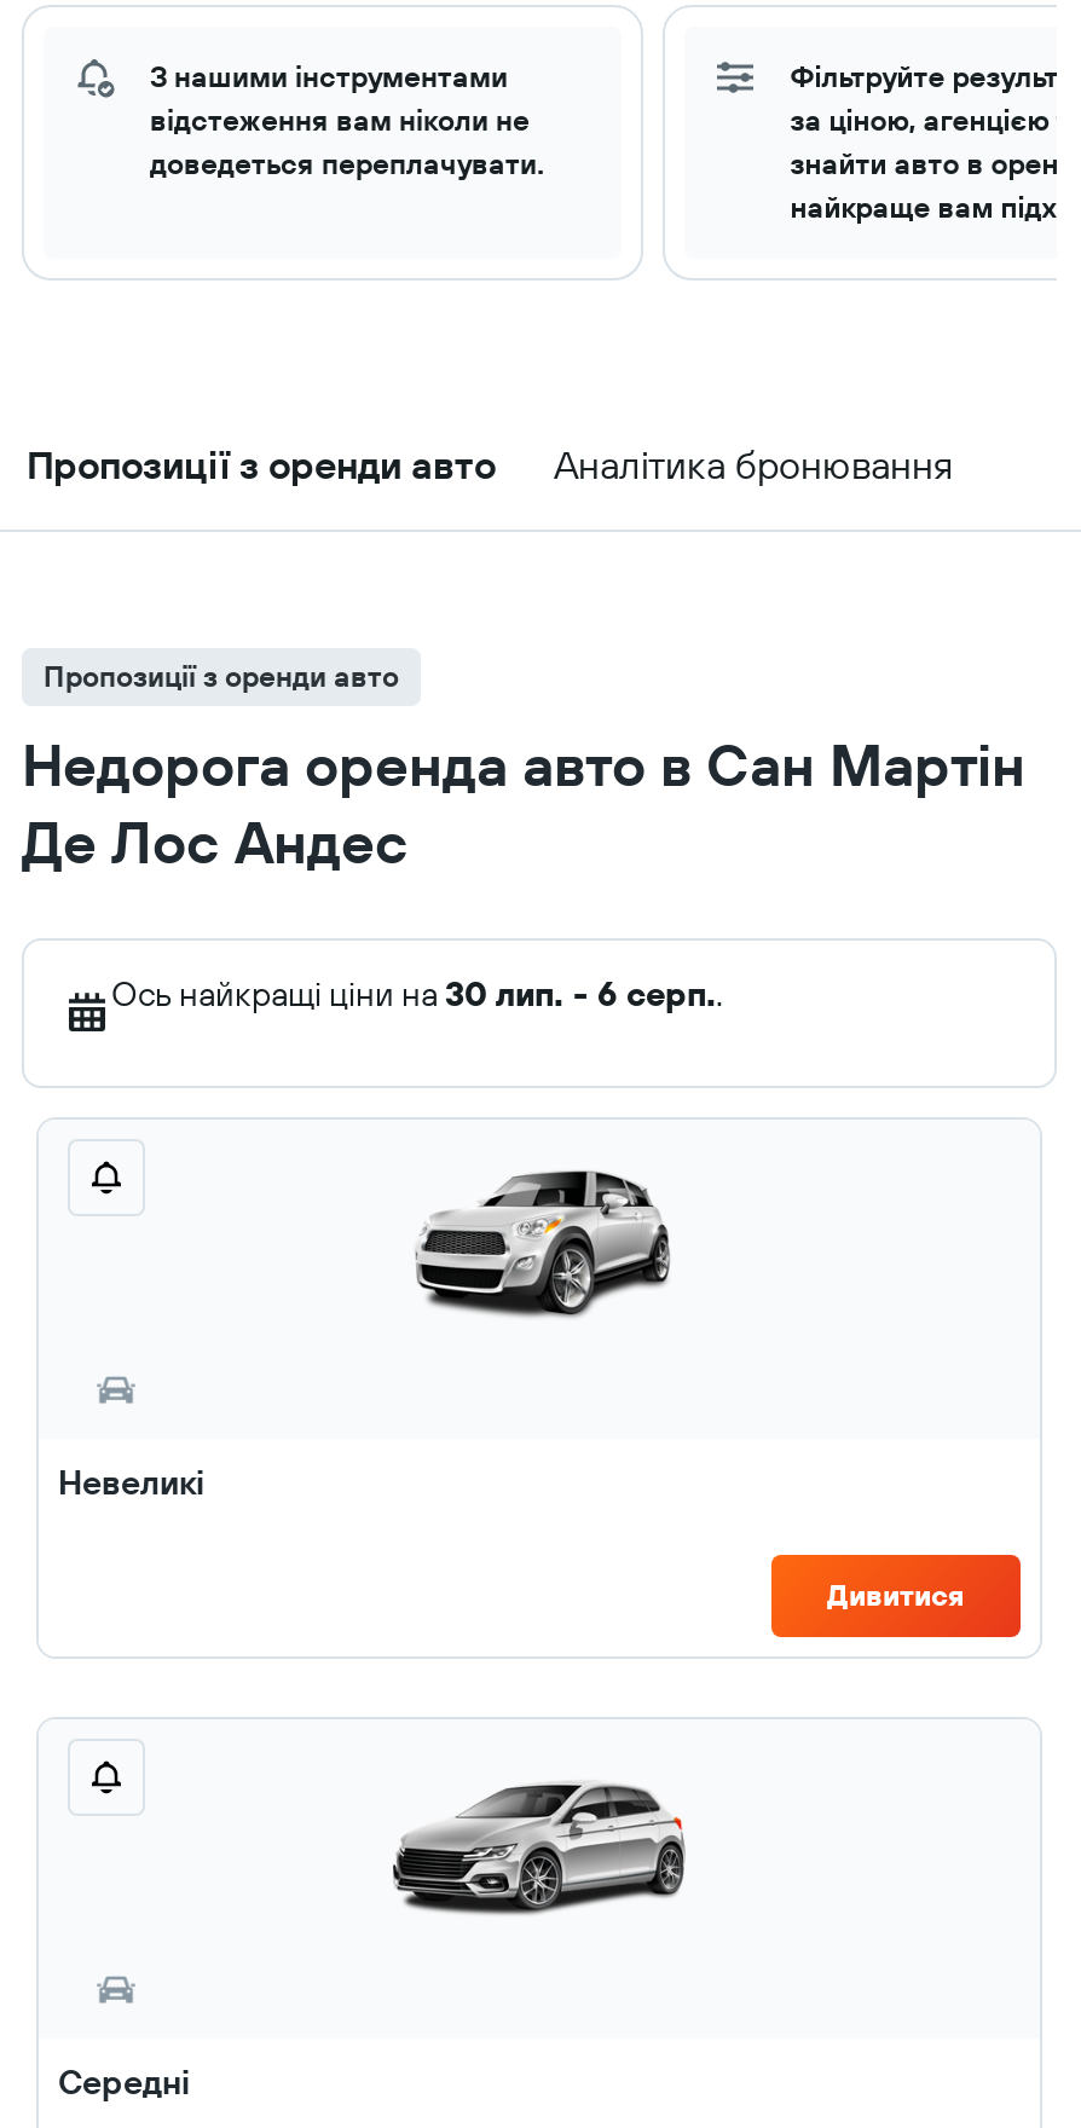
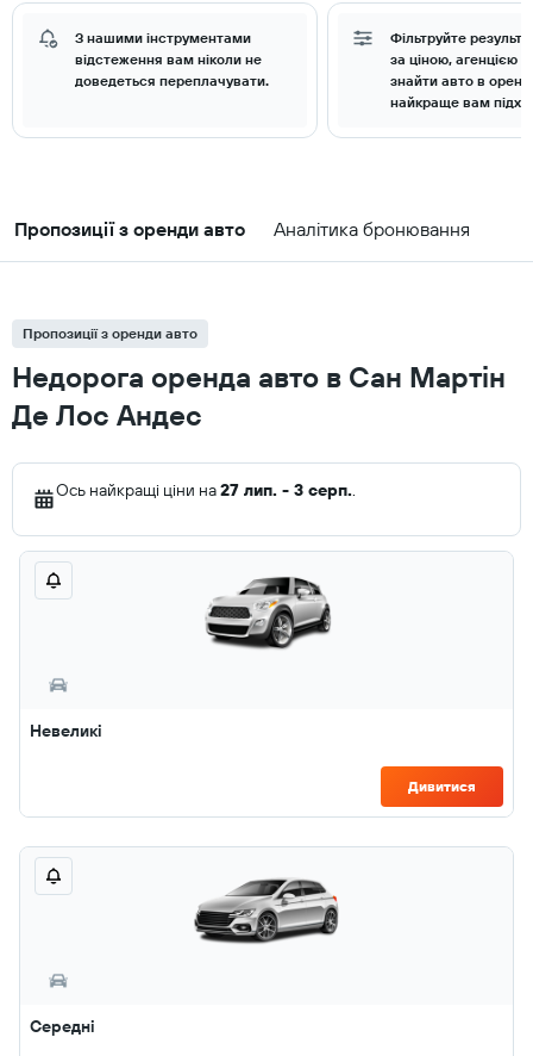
[111,972,723,1016] Ось найкращі ціни на 30 лип. - 6 серп.. -> [56,479,356,501] Ось найкращі ціни на 27 лип. - 3 серп..

